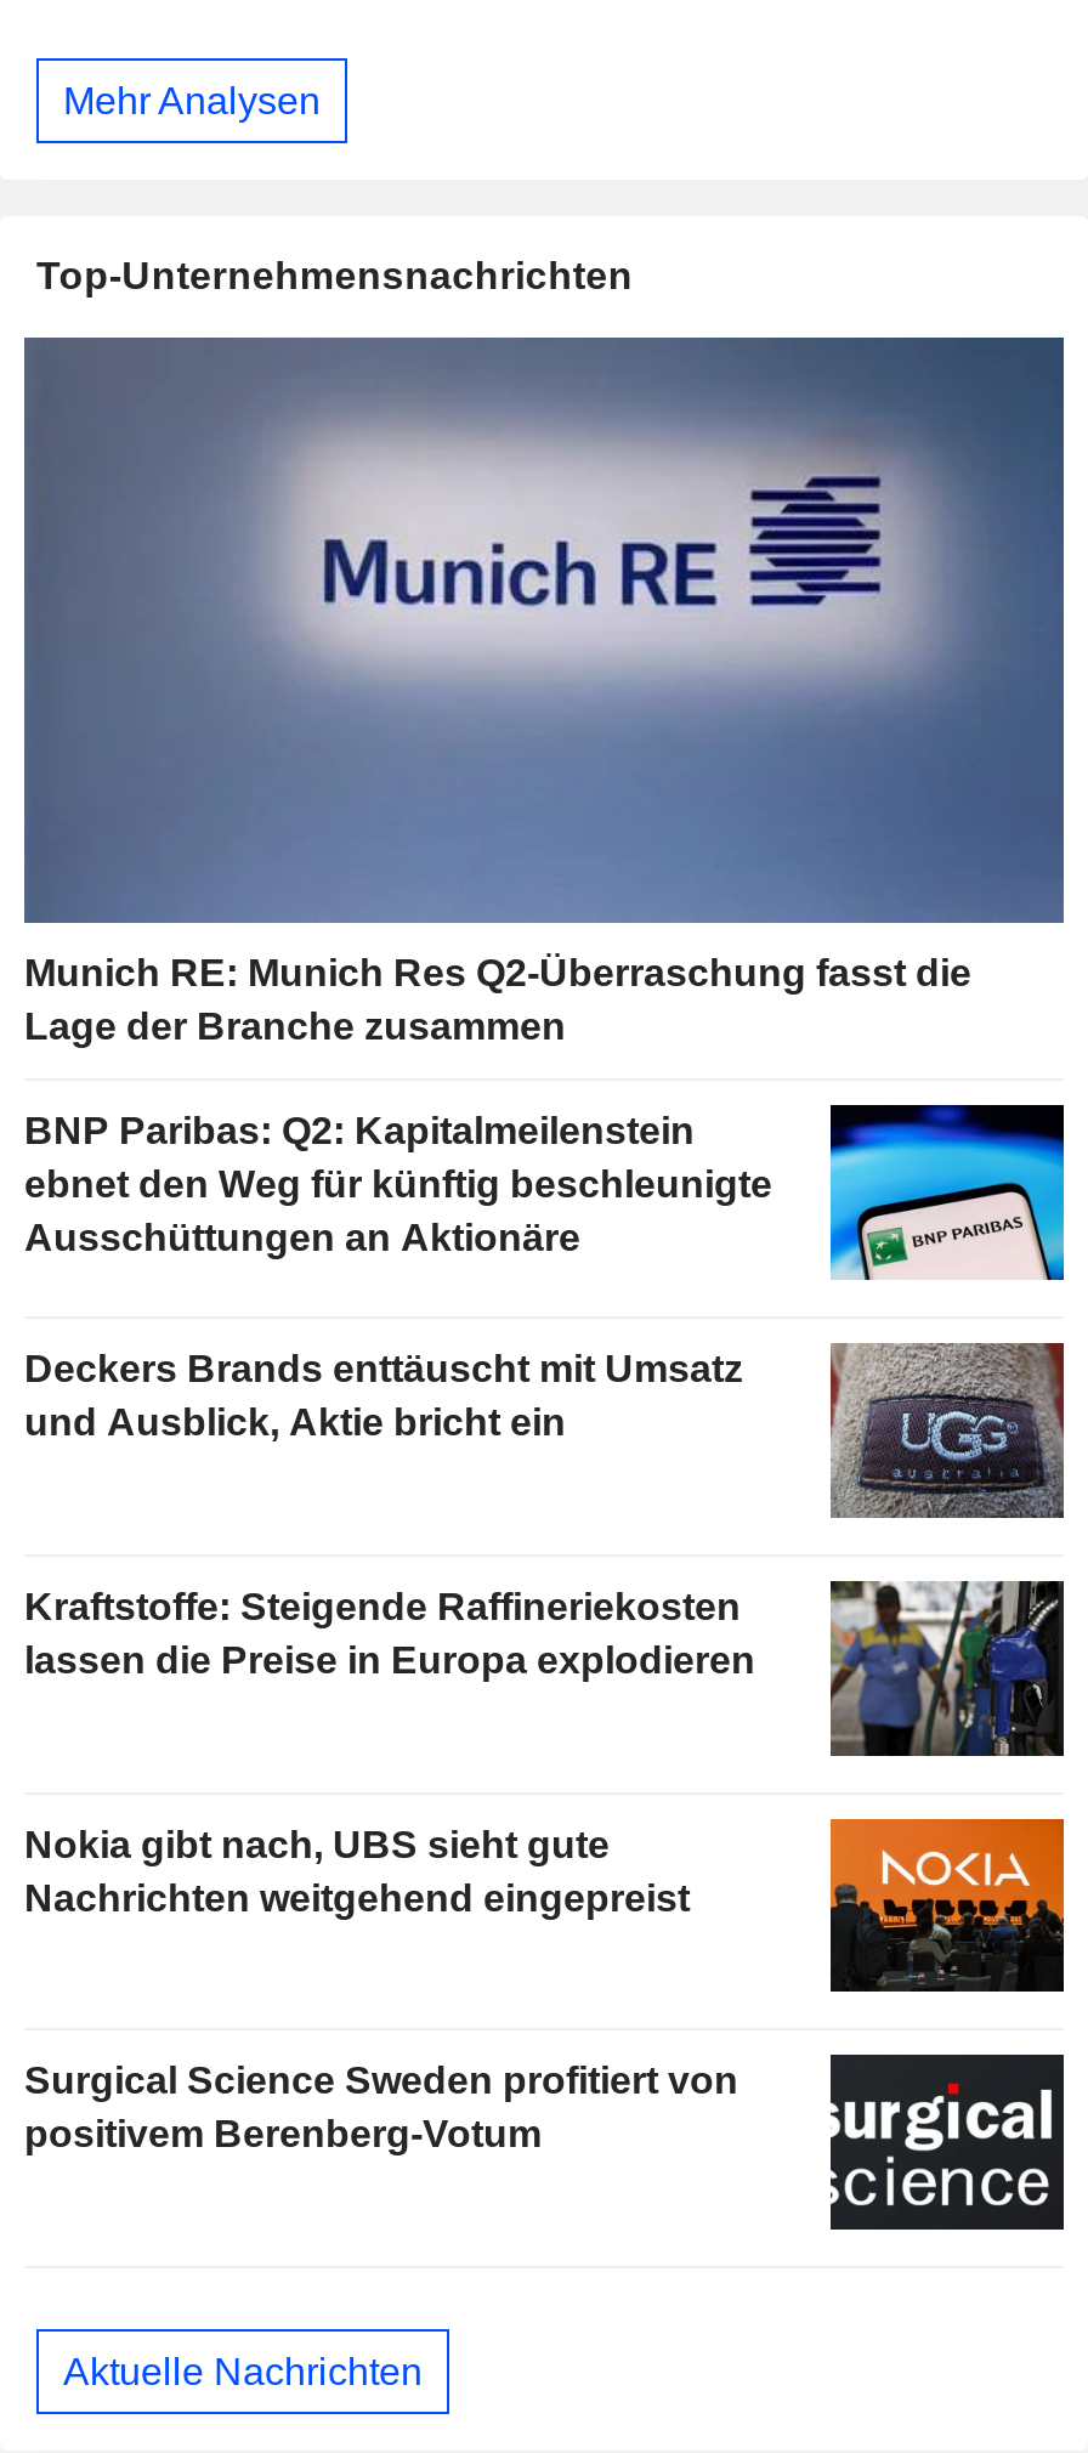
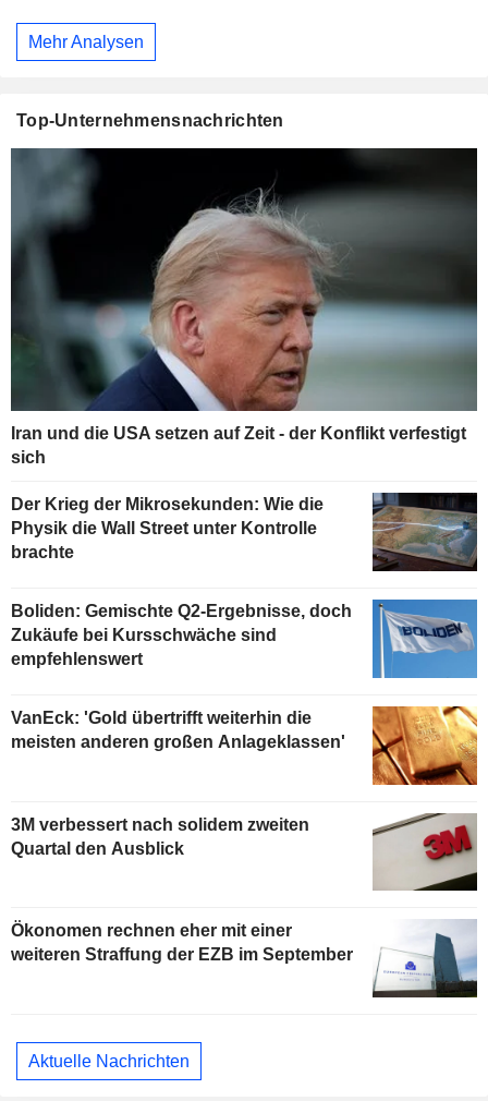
[22,335,1066,1047] [image] | Munich RE: Munich Res Q2-Überraschung fasst die | Lage der Branche zusammen -> [11,147,478,467] [image] | Iran und die USA setzen auf Zeit - der Konflikt verfestigt | sich
[24,1110,772,1258] BNP Paribas: Q2: Kapitalmeilenstein | ebnet den Weg für künftig beschleunigte | Ausschüttungen an Aktionäre -> [11,495,324,562] Der Krieg der Mikrosekunden: Wie die | Physik die Wall Street unter Kontrolle | brachte
[828,1103,1066,1282] [image] -> [371,492,478,572] [image]
[24,1341,1066,1520] [image] | Deckers Brands enttäuscht mit Umsatz | und Ausblick, Aktie bricht ein -> [11,598,478,679] [image] | Boliden: Gemischte Q2-Ergebnisse, doch | Zukäufe bei Kursschwäche sind | empfehlenswert
[24,1579,1066,1758] [image] | Kraftstoffe: Steigende Raffineriekosten | lassen die Preise in Europa explodieren -> [11,705,478,786] [image] | VanEck: 'Gold übertrifft weiterhin die | meisten anderen großen Anlageklassen'
[24,1823,690,1917] Nokia gibt nach, UBS sieht gute | Nachrichten weitgehend eingepreist -> [11,815,309,857] 3M verbessert nach solidem zweiten | Quartal den Ausblick
[828,1817,1066,1994] [image] -> [371,812,477,891] [image]
[24,2052,1066,2225] [image] | Surgical Science Sweden profitiert von | positivem Berenberg-Votum -> [11,919,477,996] [image] | Ökonomen rechnen eher mit einer | weiteren Straffung der EZB im September

